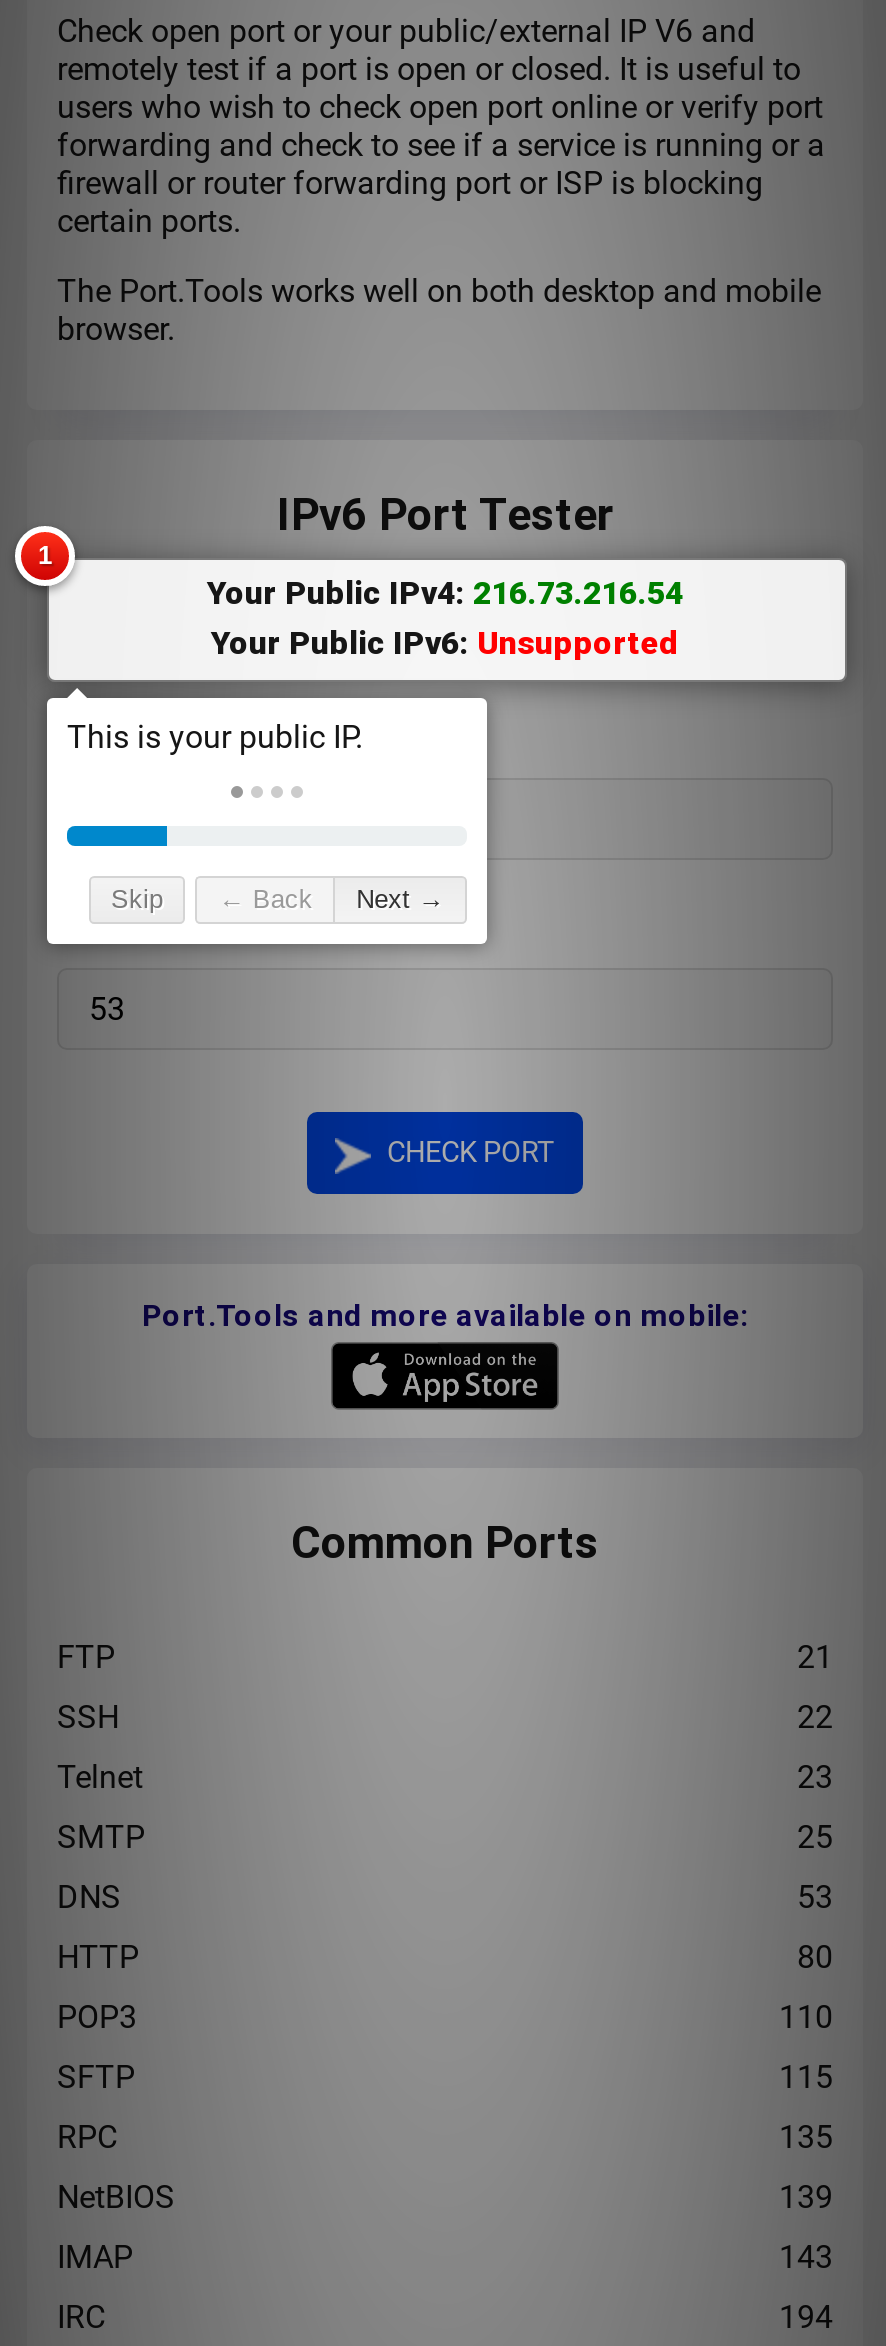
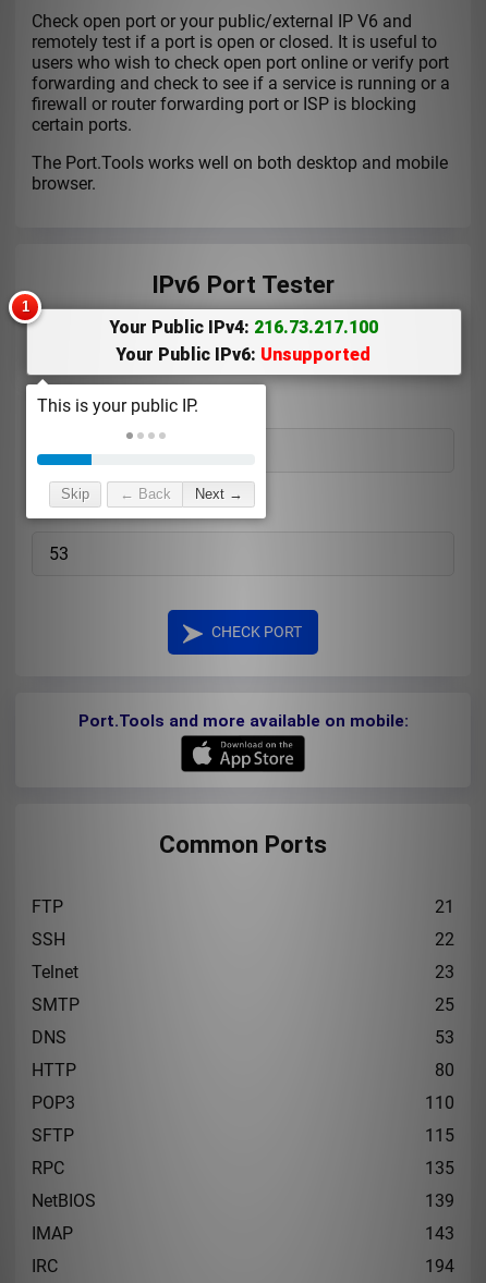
[207,573,683,611] Your Public IPv4: 216.73.216.54 -> [108,316,378,337] Your Public IPv4: 216.73.217.100

